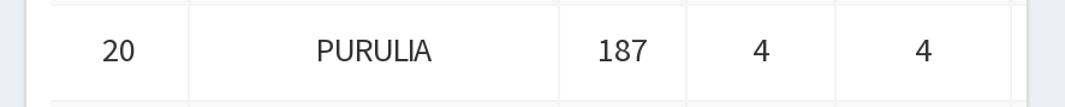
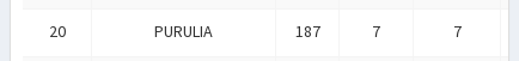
[752,28,769,71] 4 -> [372,20,380,42] 7
[915,28,932,71] 4 -> [453,20,461,42] 7

